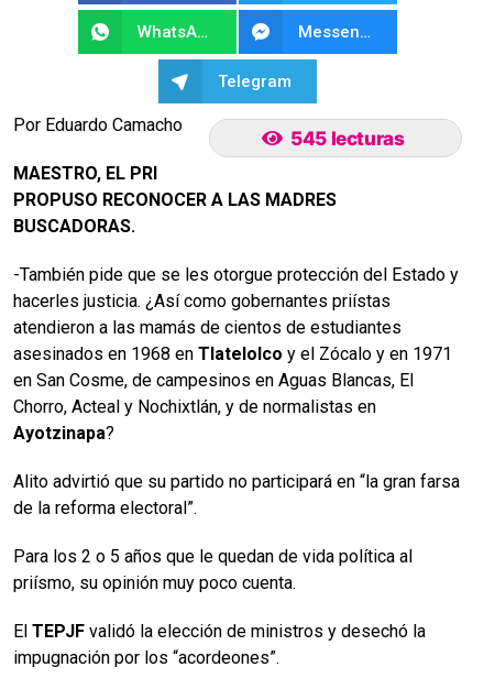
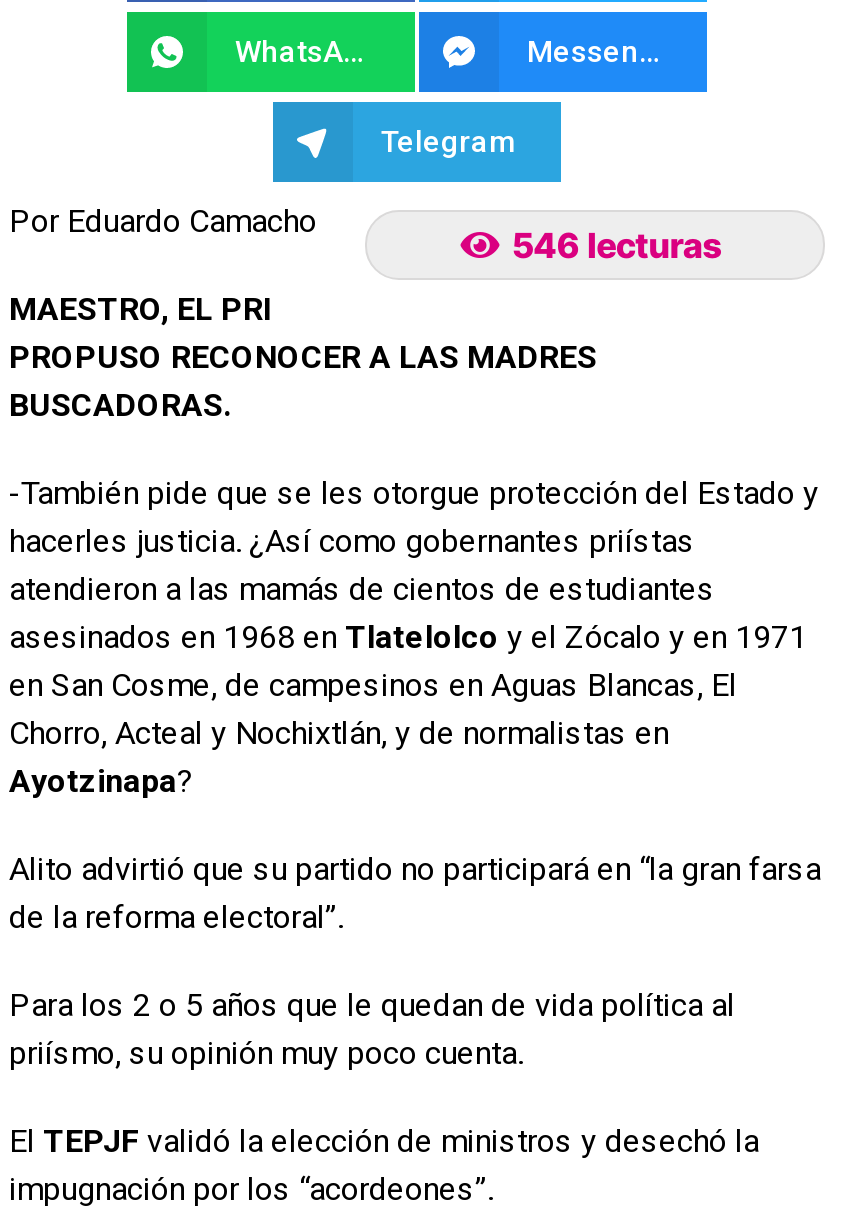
[290,126,405,149] 545 lecturas -> [512,224,721,266] 546 lecturas

